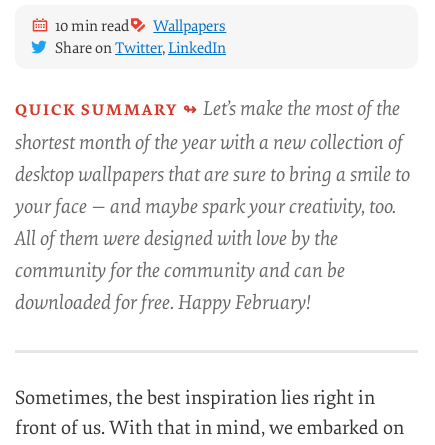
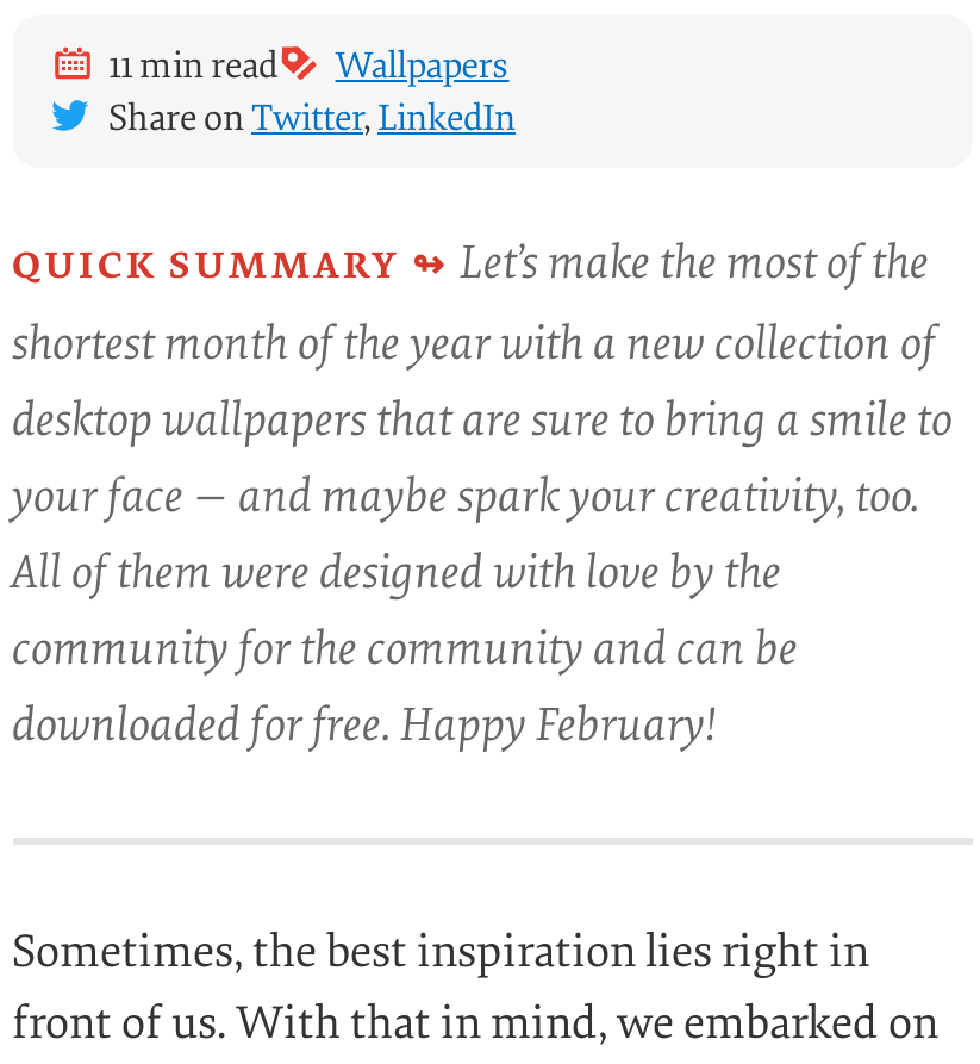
[55,16,226,36] 10 min read Wallpapers -> [108,41,509,89] 11 min read Wallpapers

